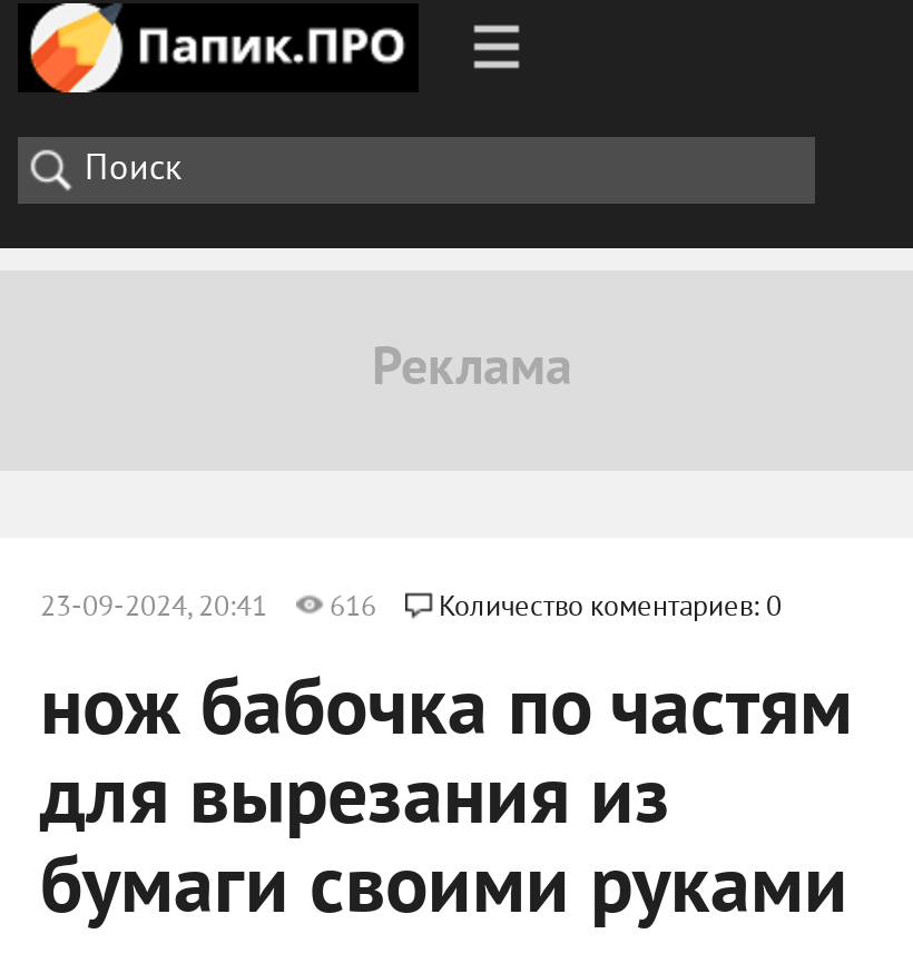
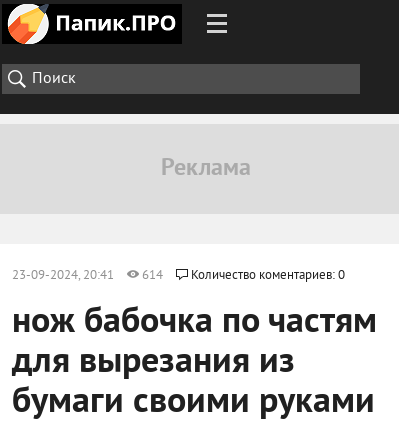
[40,591,782,627] 23-09-2024, 20:41 616 Количество коментариев: 0 -> [12,268,345,284] 23-09-2024, 20:41 614 Количество коментариев: 0

